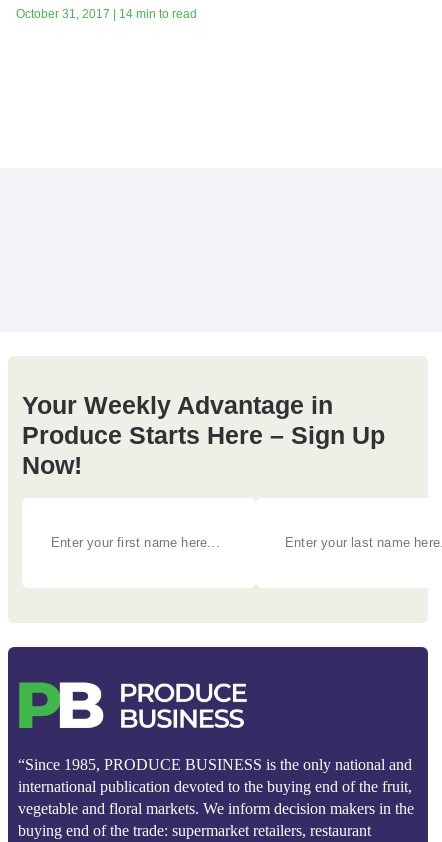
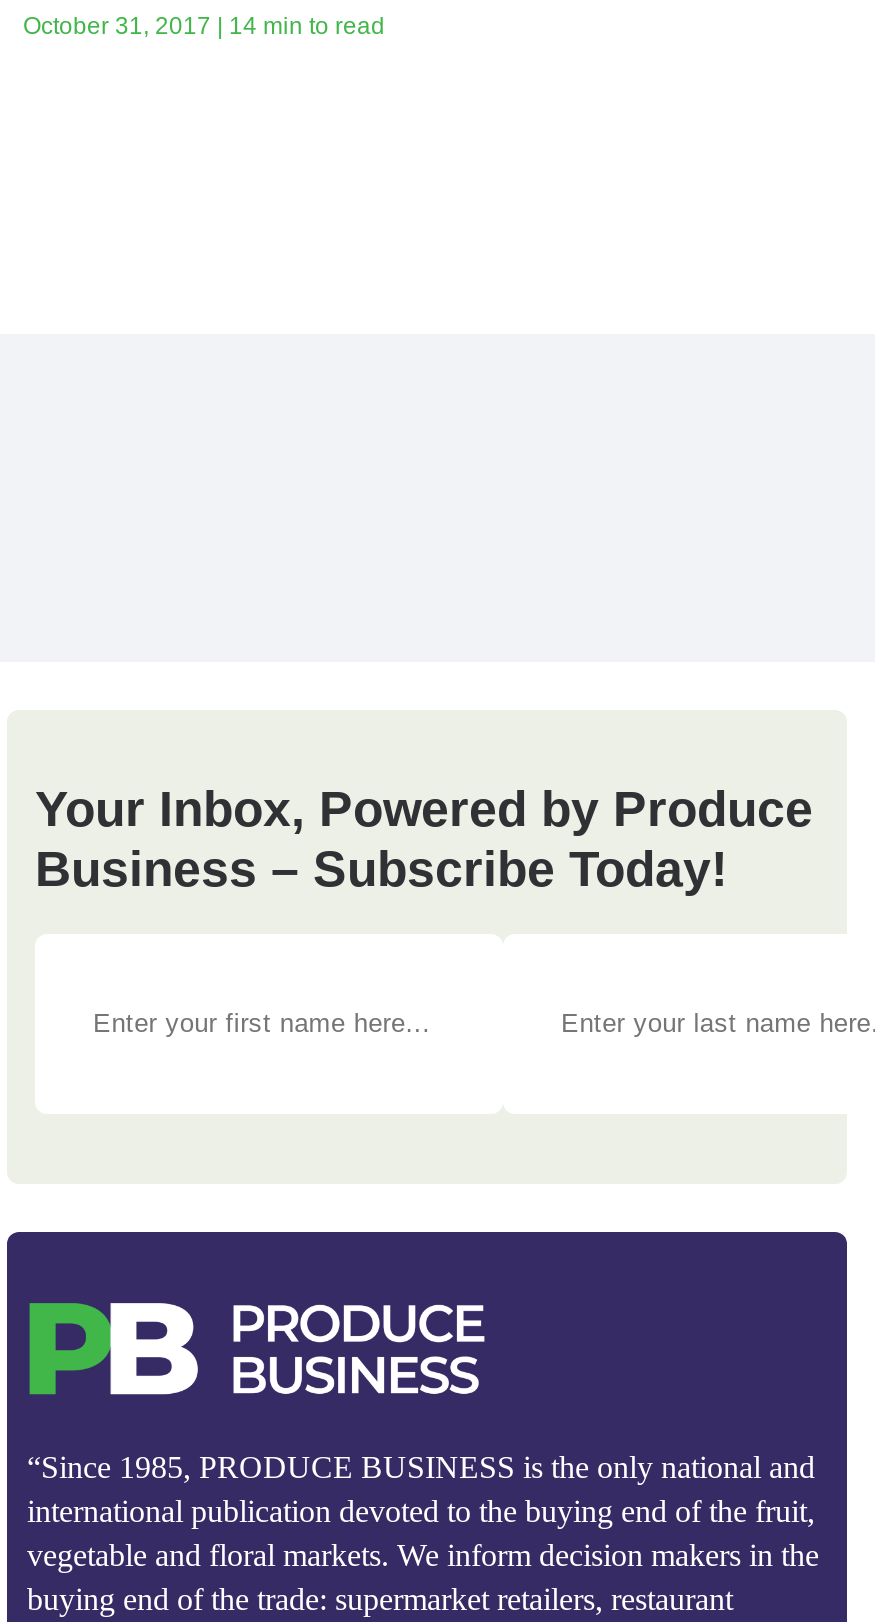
[22,391,385,479] Your Weekly Advantage in | Produce Starts Here – Sign Up | Now! -> [35,780,813,896] Your Inbox, Powered by Produce | Business – Subscribe Today!

